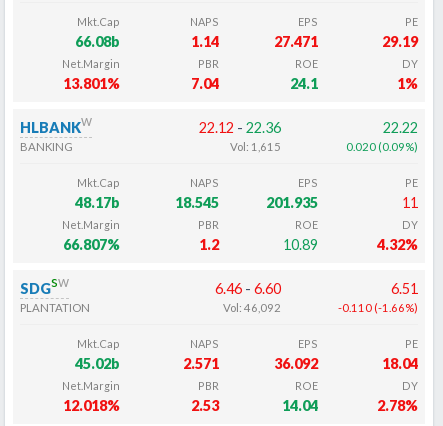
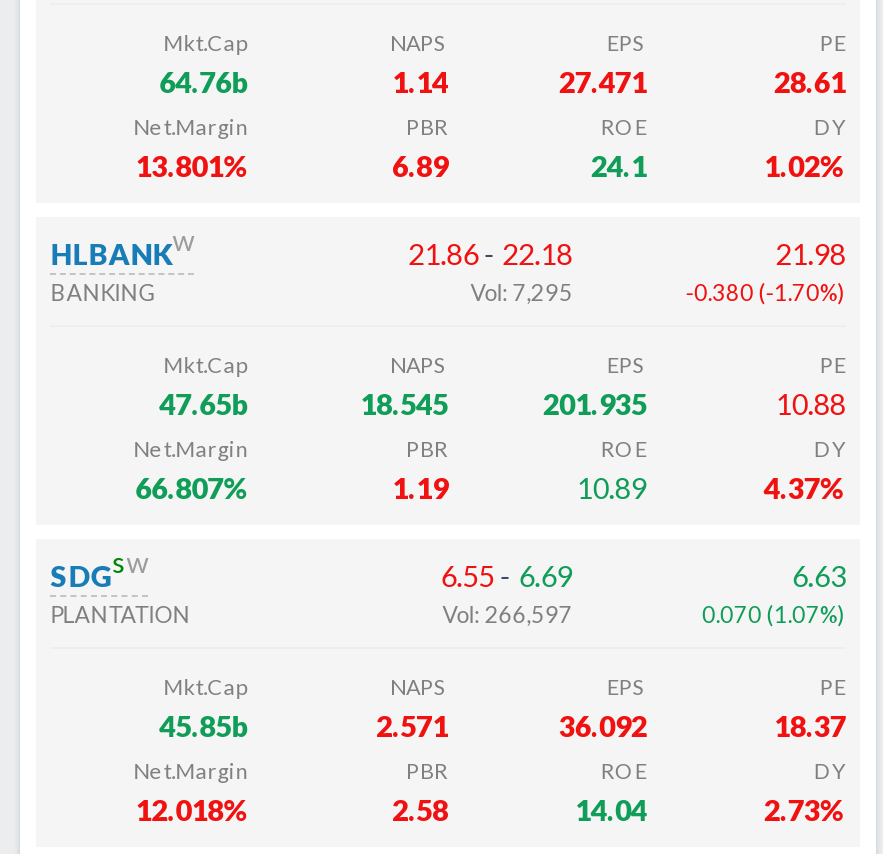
[75,33,120,50] 66.08b -> [159,65,249,99] 64.76b
[382,33,418,50] 29.19 -> [774,65,846,99] 28.61
[191,75,219,92] 7.04 -> [392,149,448,183] 6.89
[397,75,418,92] 1% -> [764,149,846,183] 1.02%
[199,119,281,136] 22.12 - 22.36 -> [409,237,573,271] 21.86 - 22.18
[383,119,418,136] 22.22 -> [776,237,846,271] 21.98
[230,140,281,153] Vol: 1,615 -> [471,279,573,305] Vol: 7,295
[346,140,418,153] 0.020 (0.09%) -> [686,279,846,305] -0.380 (-1.70%)
[75,194,120,211] 48.17b -> [159,387,249,421] 47.65b
[402,194,418,211] 11 -> [776,387,846,421] 10.88
[199,236,219,253] 1.2 -> [392,471,448,505] 1.19
[377,236,418,253] 4.32% -> [764,471,846,505] 4.37%
[215,280,281,297] 6.46 - 6.60 -> [441,559,573,593] 6.55 - 6.69
[391,280,418,297] 6.51 -> [792,559,846,593] 6.63
[223,301,281,314] Vol: 46,092 -> [443,601,573,627] Vol: 266,597
[338,301,418,314] -0.110 (-1.66%) -> [702,601,846,627] 0.070 (1.07%)
[75,355,120,372] 45.02b -> [159,709,249,743] 45.85b
[382,355,418,372] 18.04 -> [774,709,846,743] 18.37
[191,397,219,414] 2.53 -> [392,793,448,827] 2.58
[377,397,418,414] 2.78% -> [764,793,846,827] 2.73%

